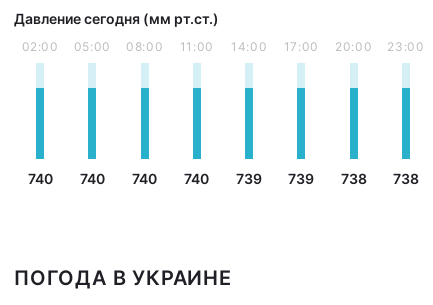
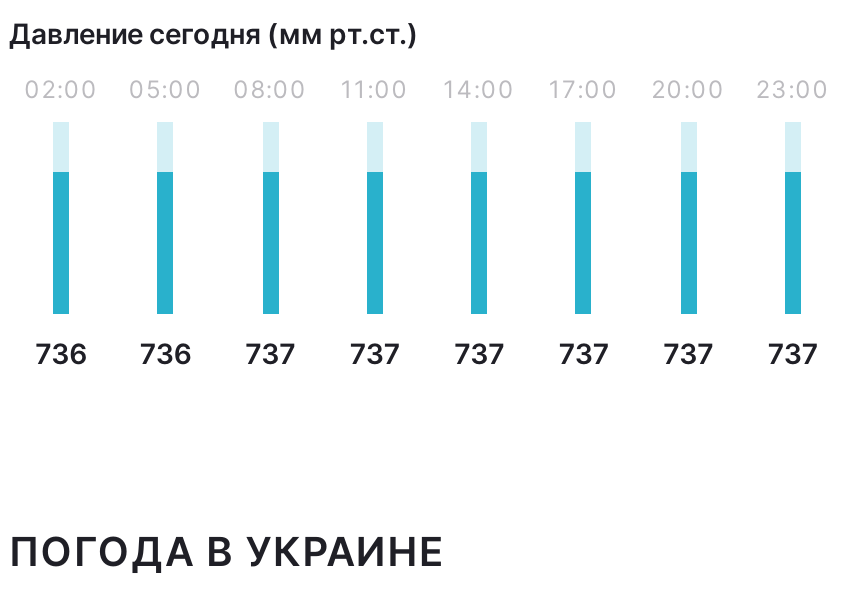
[28,170,53,187] 740 -> [35,336,87,370] 736
[80,170,105,187] 740 -> [140,336,192,370] 736
[132,170,157,187] 740 -> [245,336,295,370] 737
[184,170,209,187] 740 -> [350,336,400,370] 737
[236,170,262,187] 739 -> [454,336,504,370] 737
[288,170,314,187] 739 -> [559,336,609,370] 737
[341,170,367,187] 738 -> [663,336,713,370] 737
[393,170,419,187] 738 -> [768,336,818,370] 737

